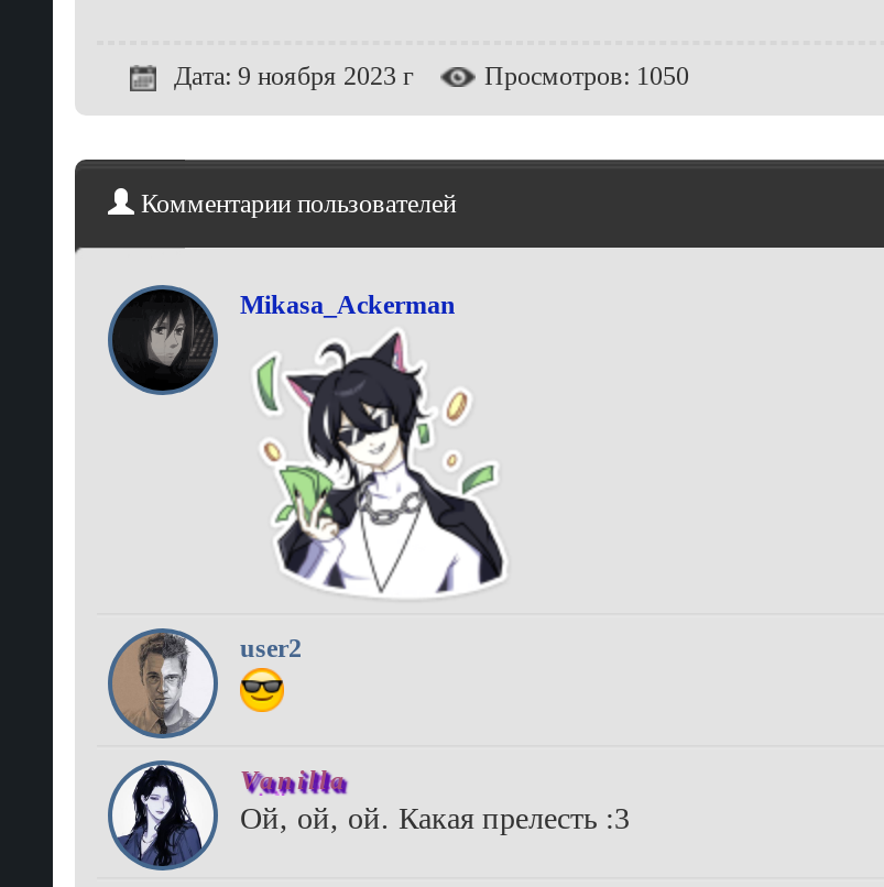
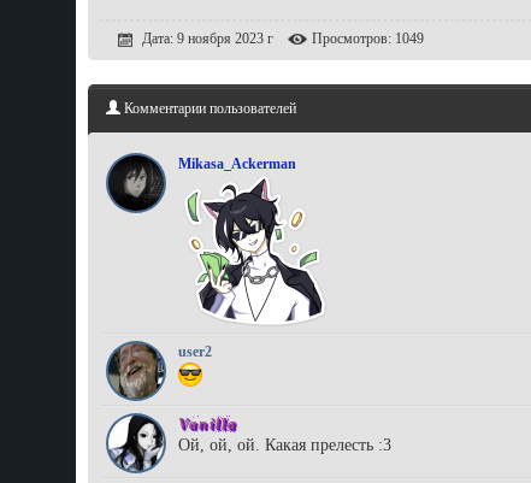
[484,62,689,92] Просмотров: 1050 -> [312,31,424,48] Просмотров: 1049
[112,637,214,732] [image] -> [107,344,165,399] [image]
[114,765,214,868] [image] -> [108,414,164,471] [image]

